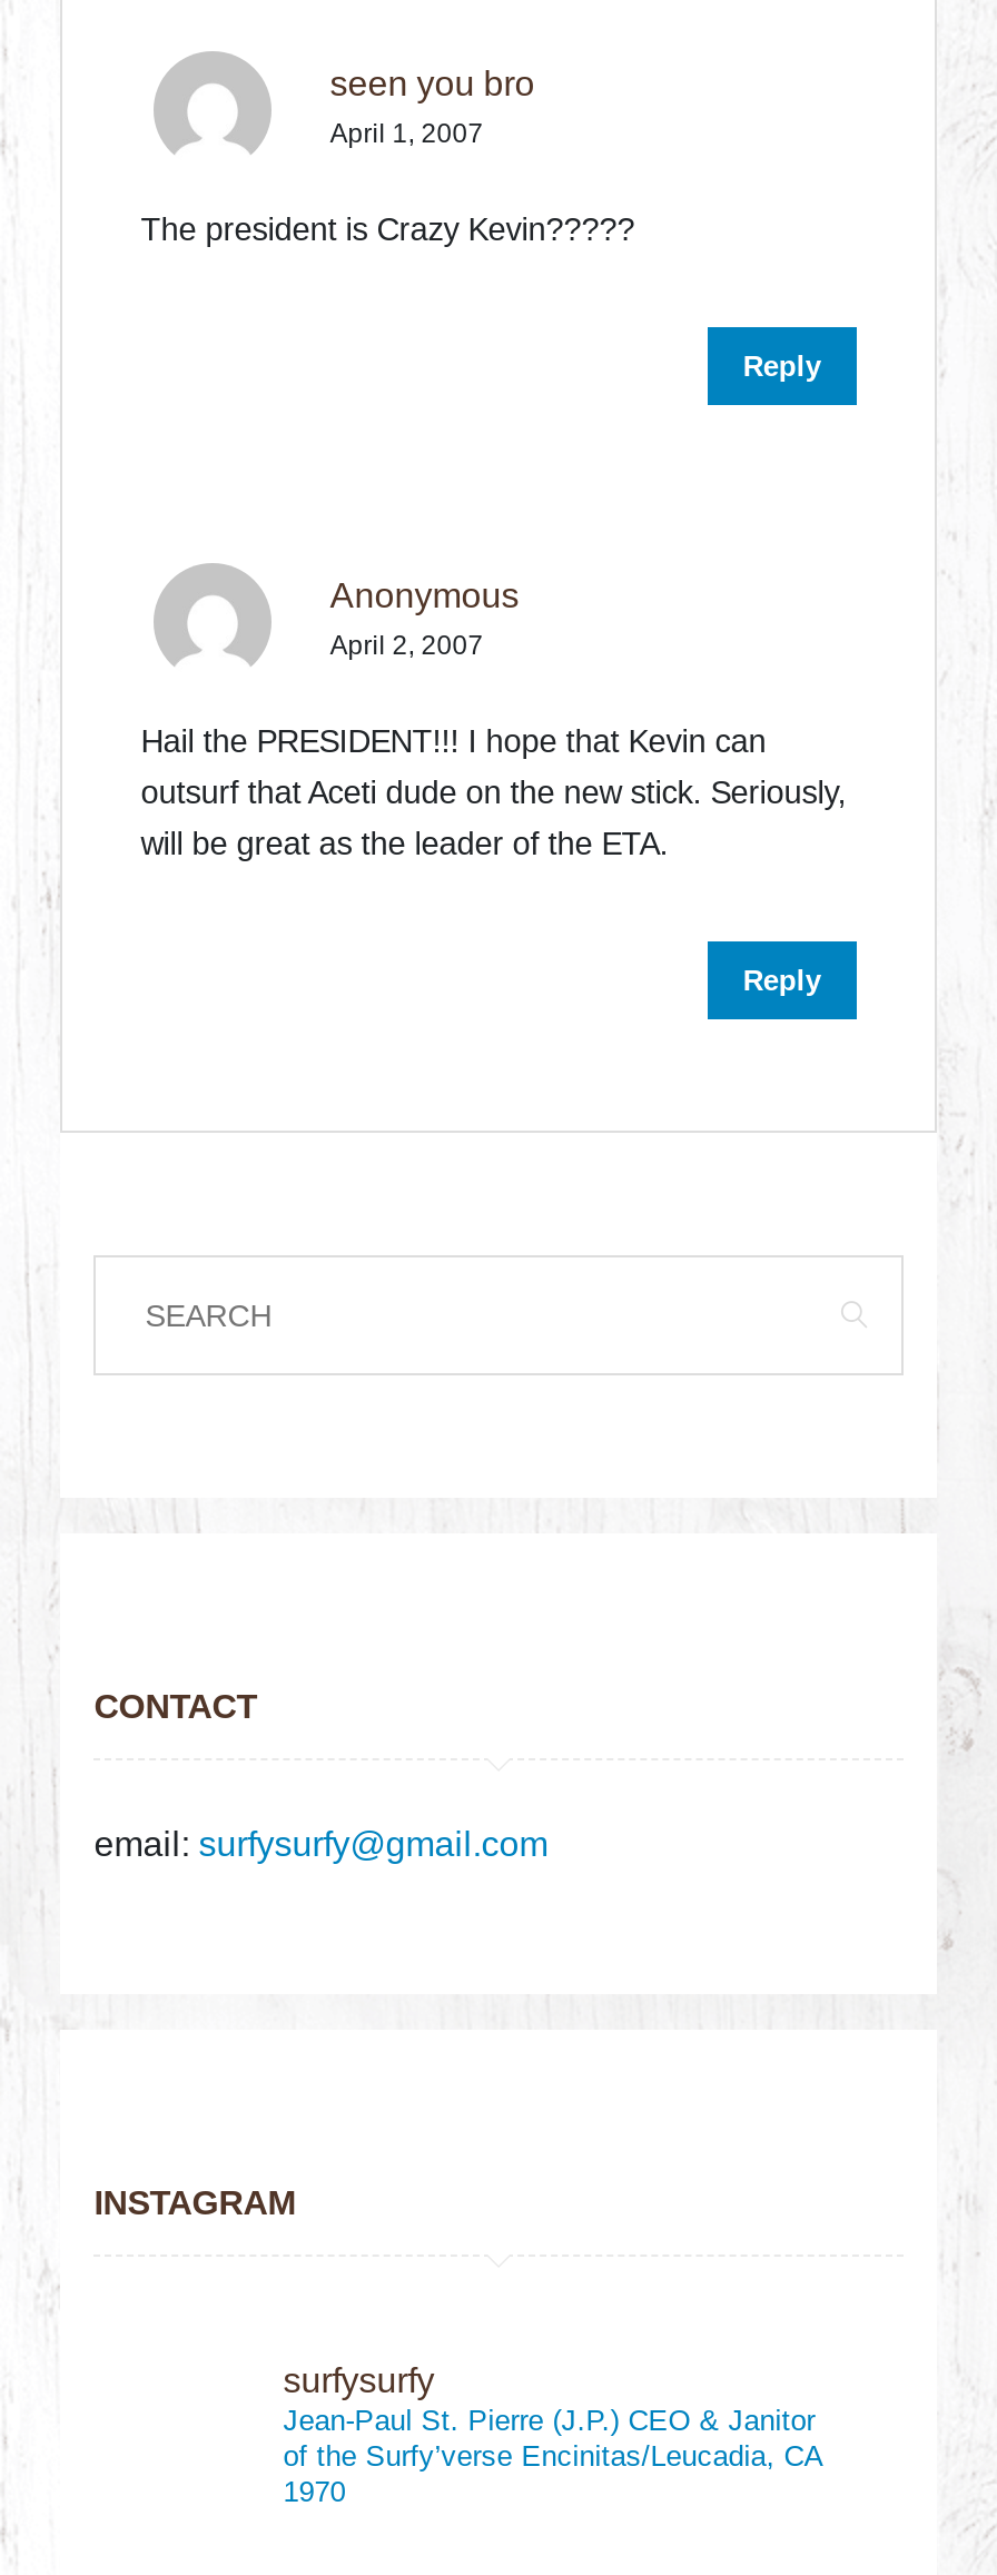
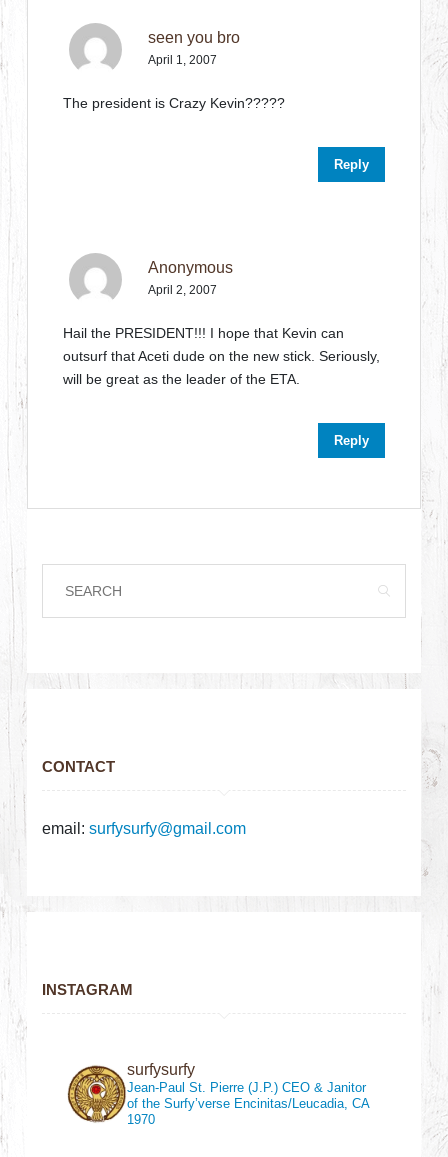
none -> [66,1064,124,1124] [image]

